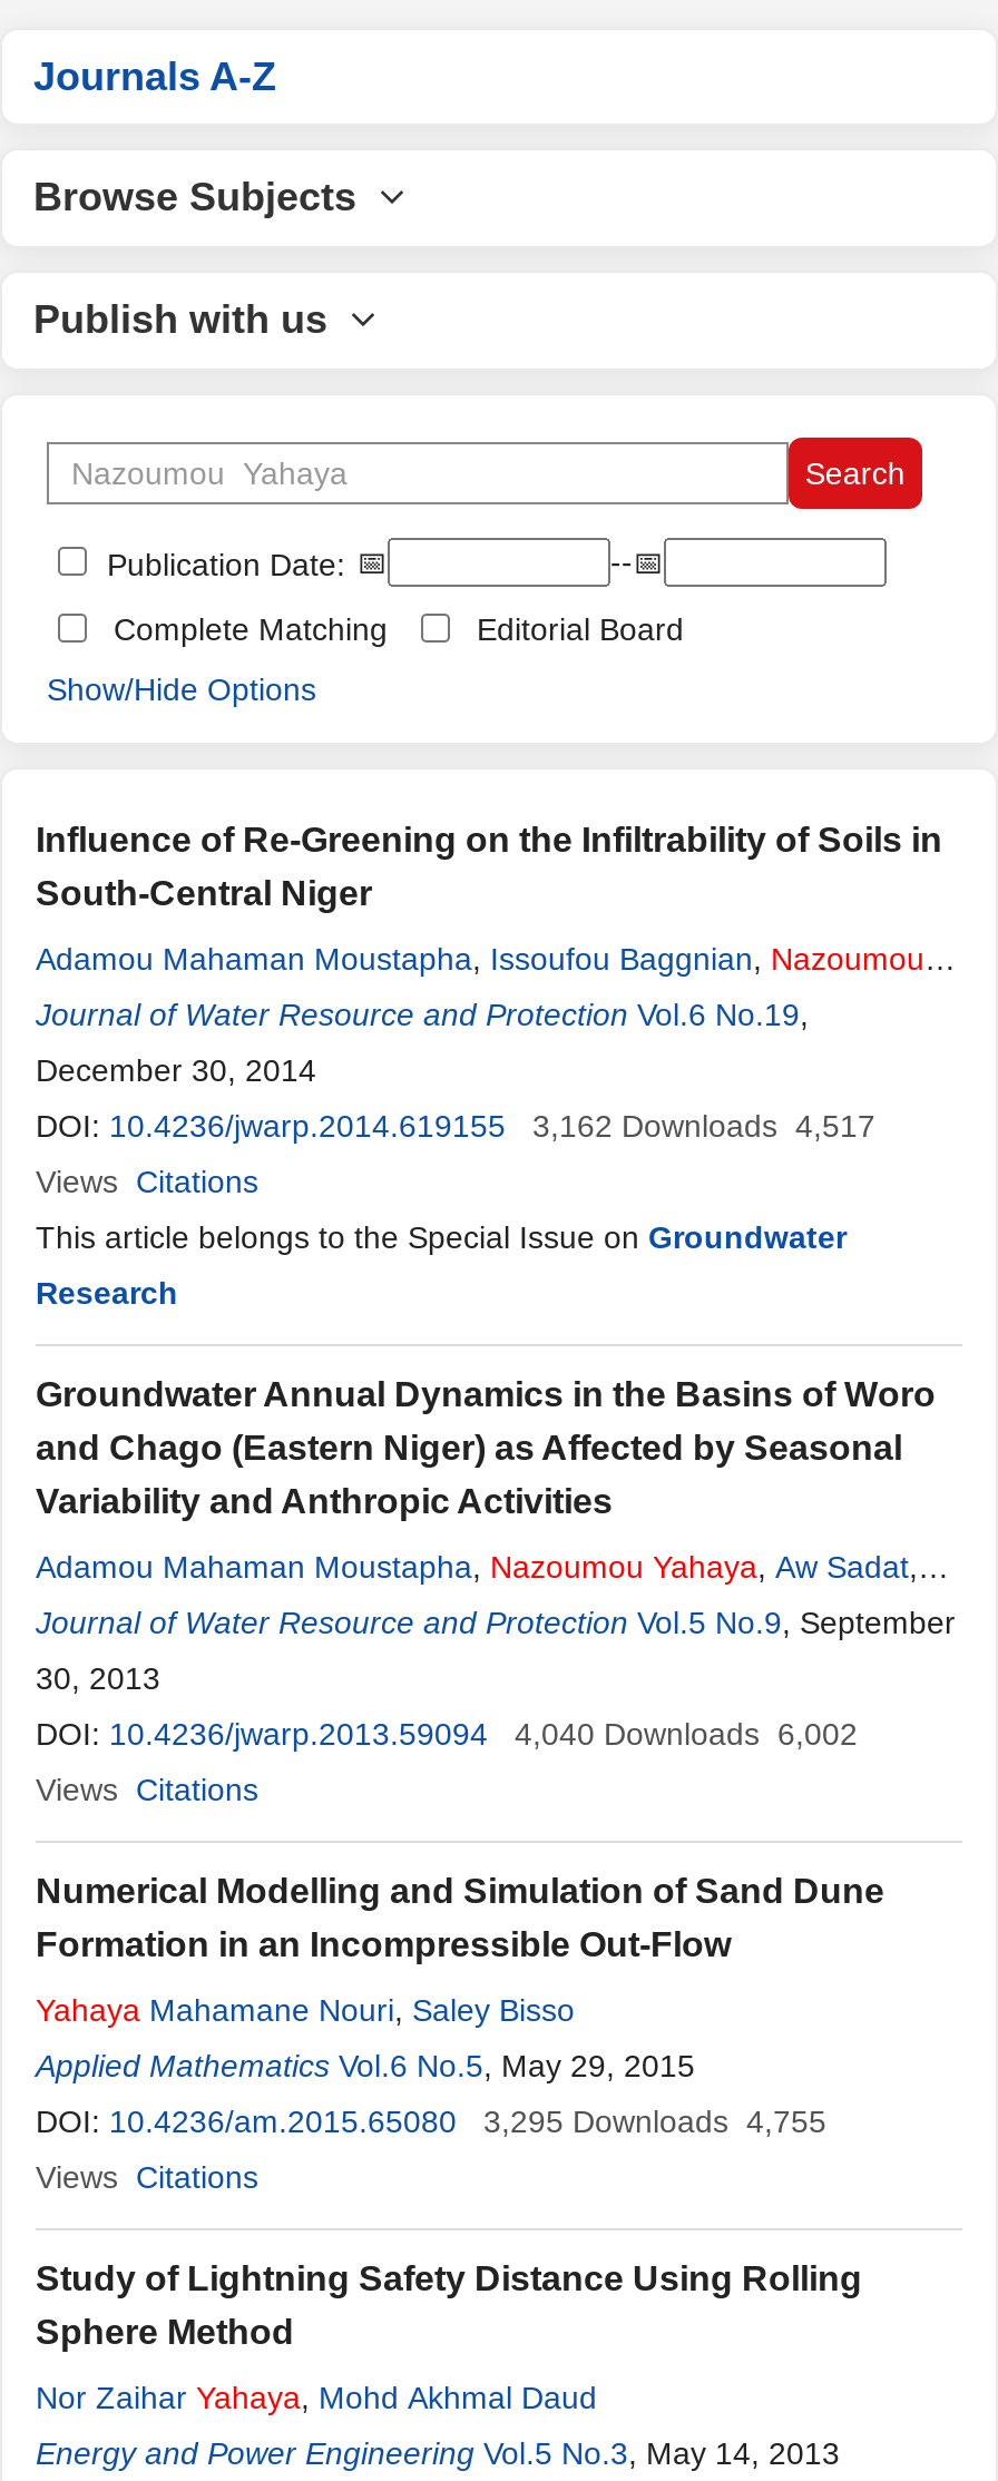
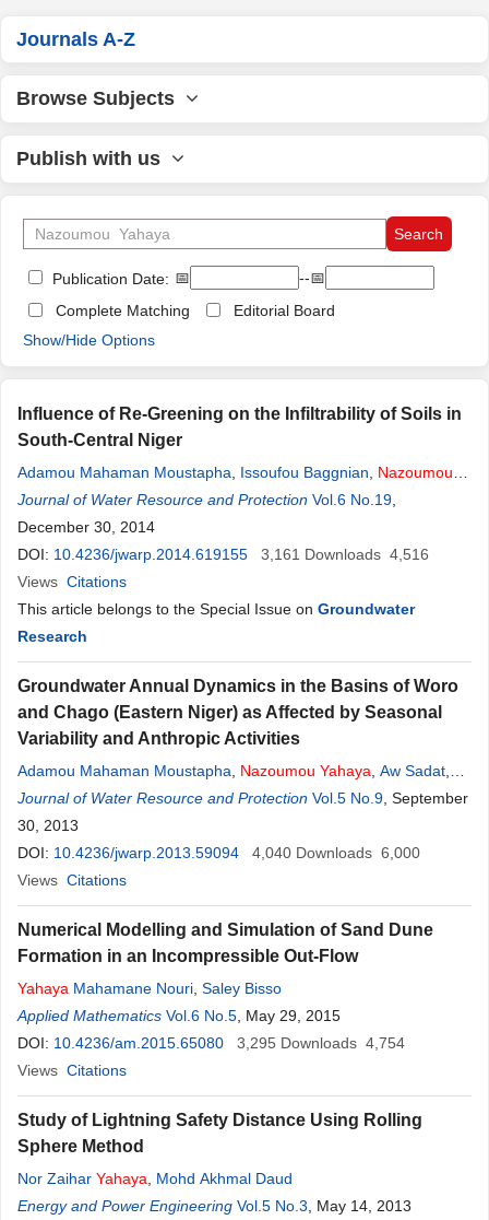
[36,1108,875,1144] DOI: 10.4236/jwarp.2014.619155 3,162 Downloads 4,517 -> [17,546,429,563] DOI: 10.4236/jwarp.2014.619155 3,161 Downloads 4,516
[36,1716,858,1752] DOI: 10.4236/jwarp.2013.59094 4,040 Downloads 6,002 -> [17,844,420,861] DOI: 10.4236/jwarp.2013.59094 4,040 Downloads 6,000
[36,2104,826,2139] DOI: 10.4236/am.2015.65080 3,295 Downloads 4,755 -> [17,1034,405,1052] DOI: 10.4236/am.2015.65080 3,295 Downloads 4,754

